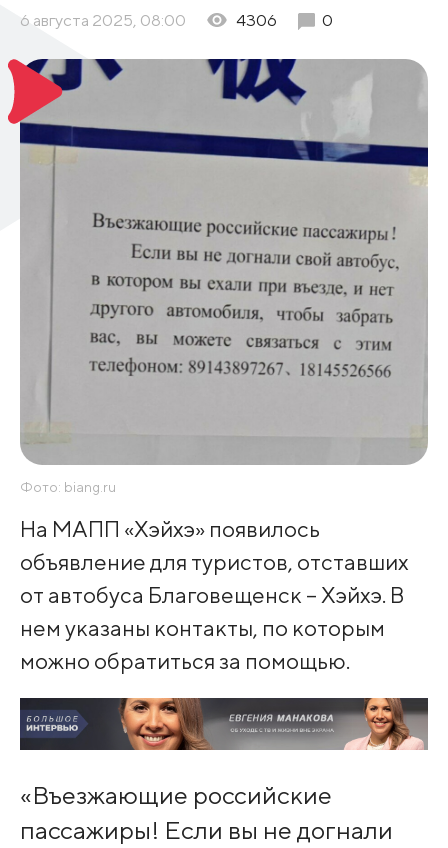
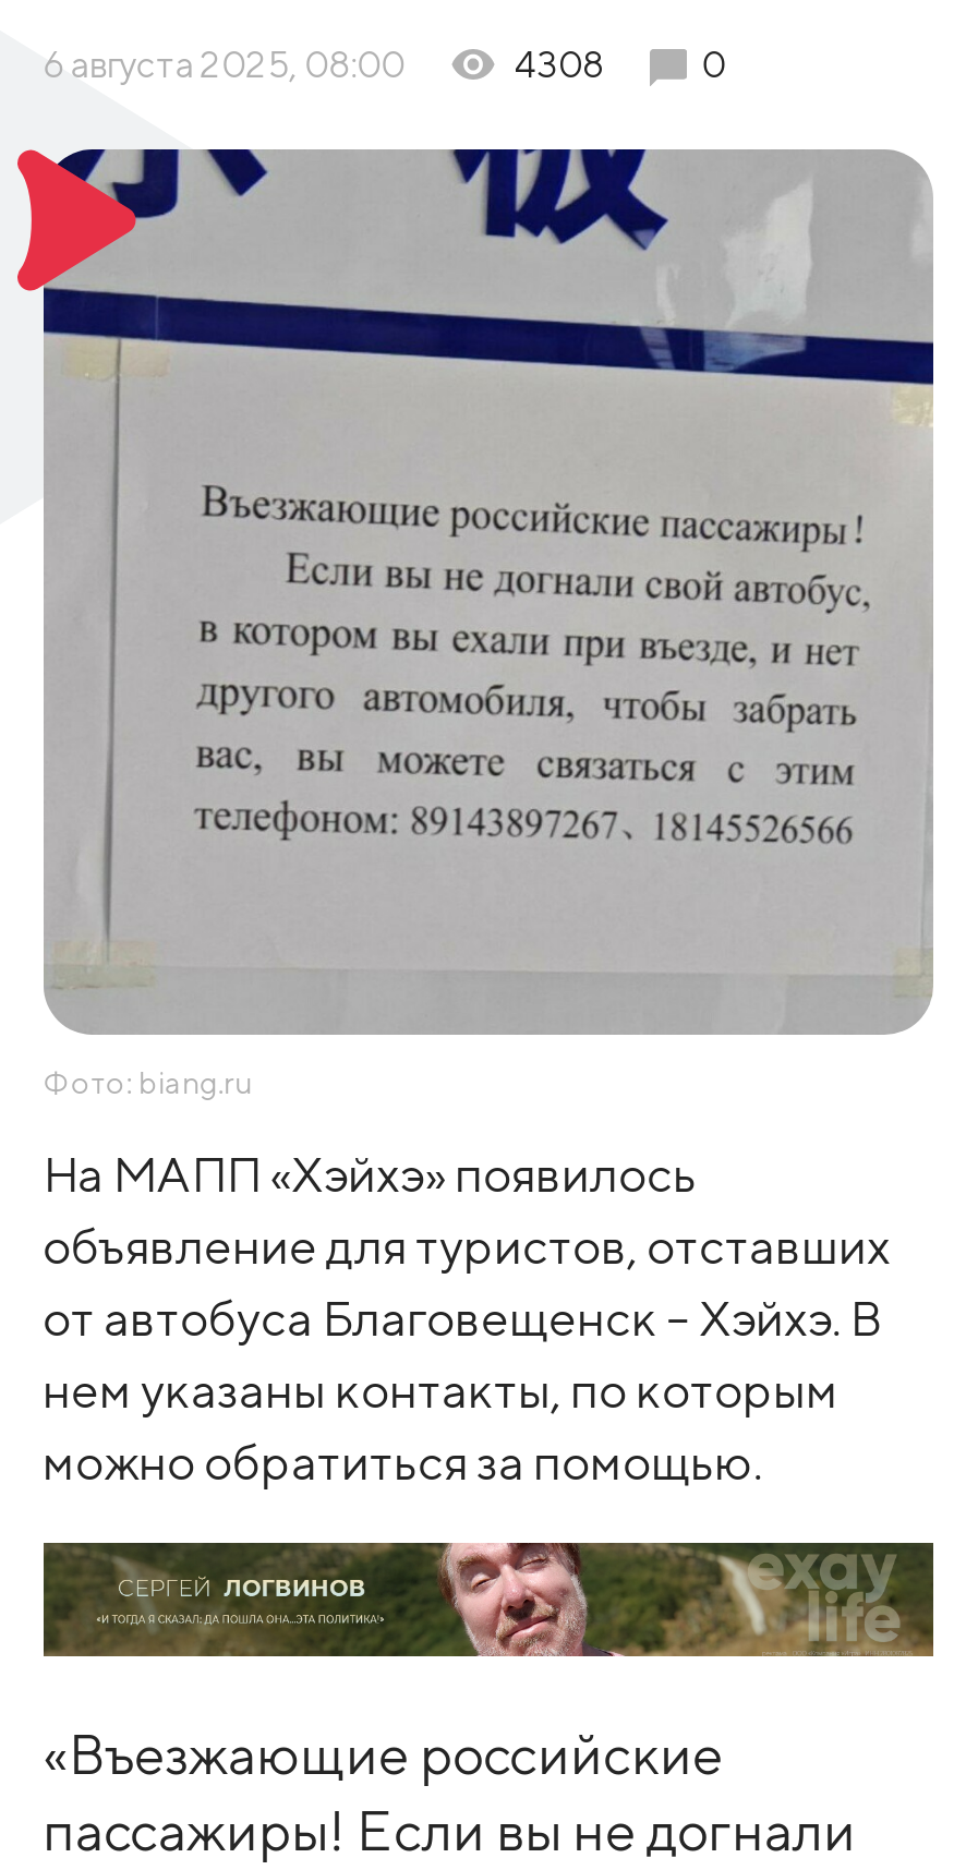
[236,10,277,30] 4306 -> [515,43,604,87] 4308
[20,697,428,751] [image] -> [44,1541,935,1658] [image]

